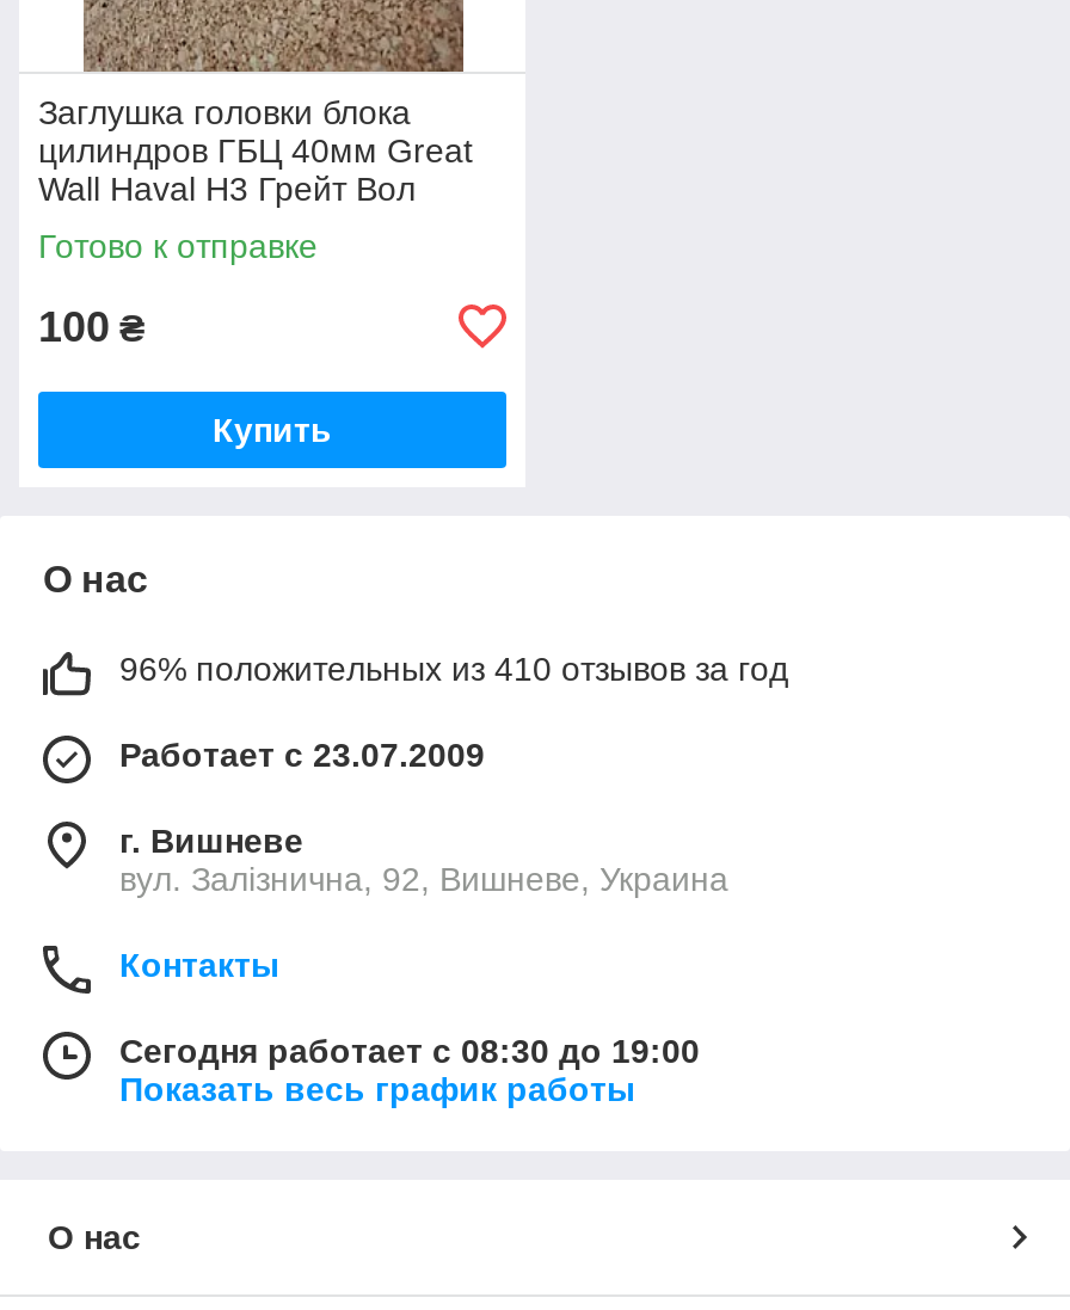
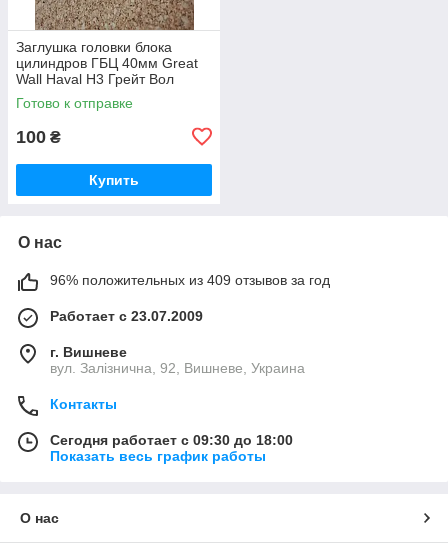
[119,649,788,687] 96% положительных из 410 отзывов за год -> [50,272,330,288] 96% положительных из 409 отзывов за год
[119,1031,700,1069] Сегодня работает с 08:30 до 19:00 -> [50,432,293,448] Сегодня работает с 09:30 до 18:00

